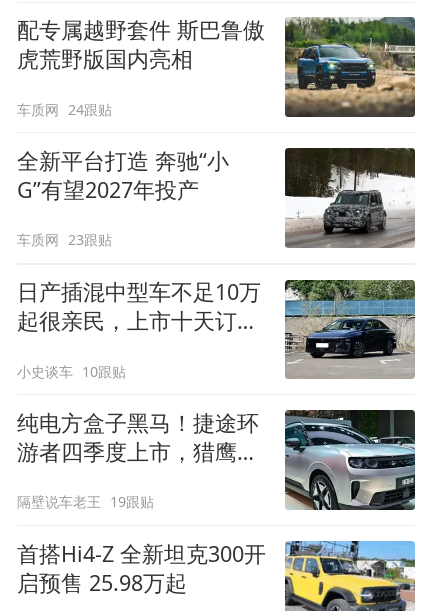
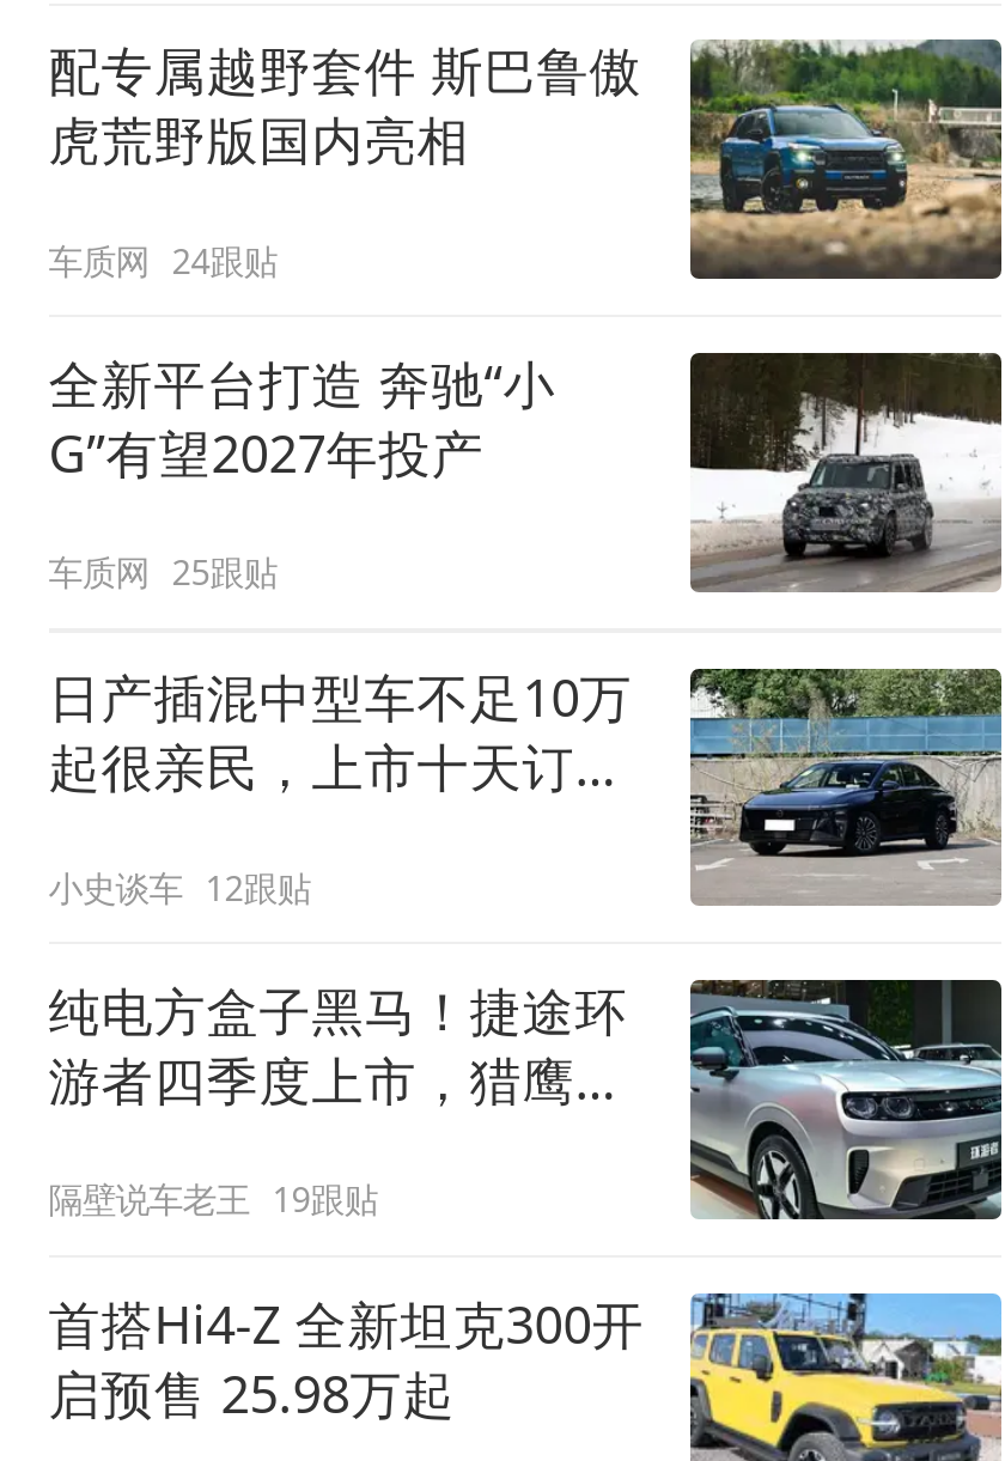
[17,230,112,249] 车质网 23跟贴 -> [48,550,277,595] 车质网 25跟贴
[17,362,126,381] 小史谈车 10跟贴 -> [48,865,311,910] 小史谈车 12跟贴

